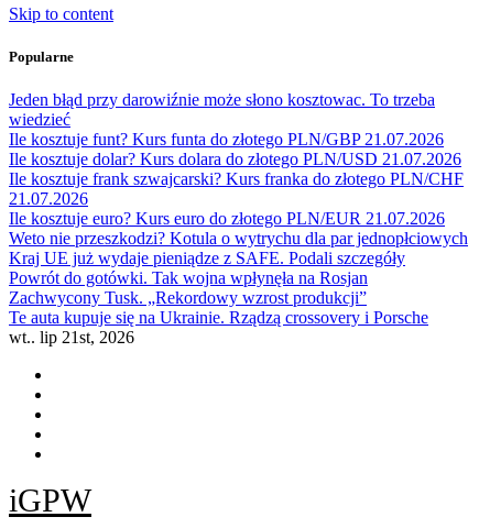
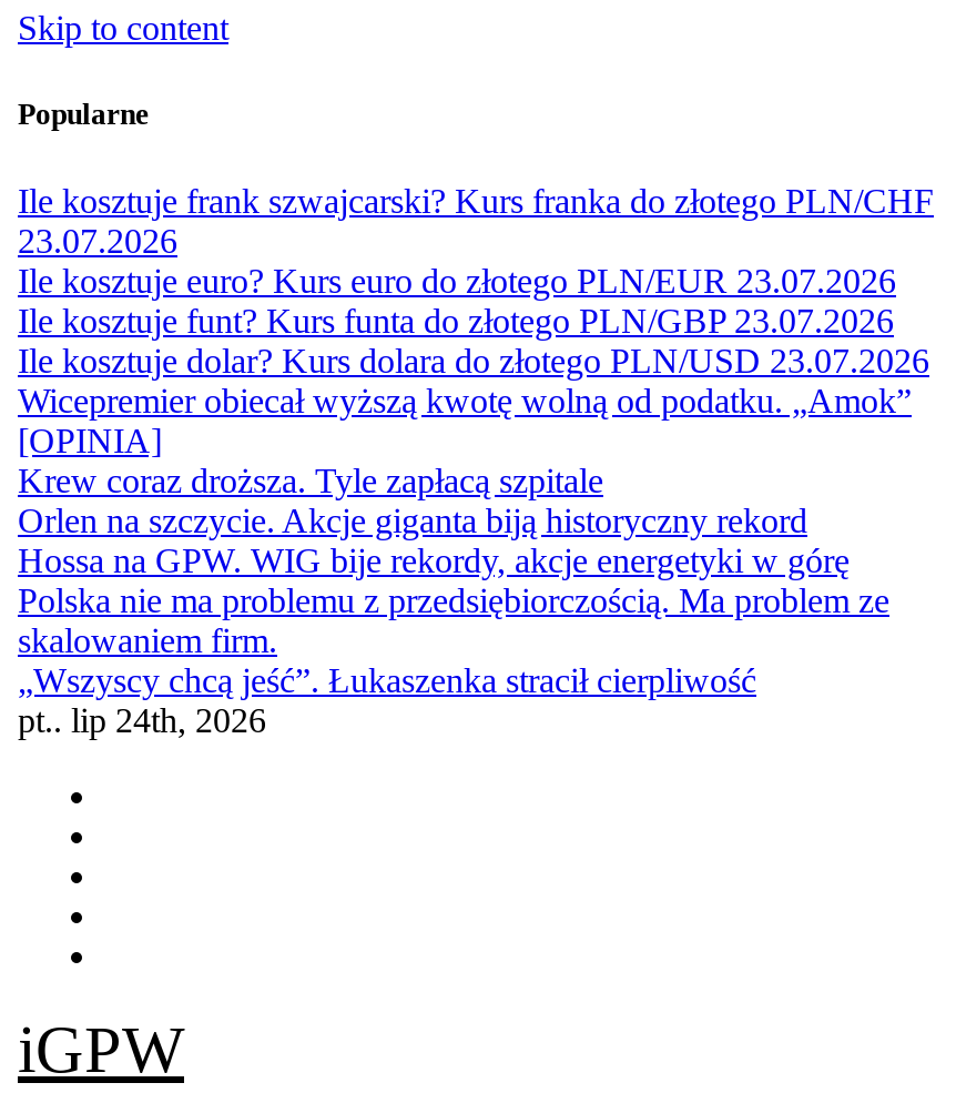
[9,91,461,169] Jeden błąd przy darowiźnie może słono kosztowac. To trzeba | wiedzieć | Ile kosztuje funt? Kurs funta do złotego PLN/GBP 21.07.2026 | Ile kosztuje dolar? Kurs dolara do złotego PLN/USD 21.07.2026 -> none
moved [9,170,464,188] -> [18,183,934,220]: Ile kosztuje frank szwajcarski? Kurs franka do złotego PLN/CHF
[9,190,468,347] 21.07.2026 | Ile kosztuje euro? Kurs euro do złotego PLN/EUR 21.07.2026 | Weto nie przeszkodzi? Kotula o wytrychu dla par jednopłciowych | Kraj UE już wydaje pieniądze z SAFE. Podali szczegóły | Powrót do gotówki. Tak wojna wpłynęła na Rosjan | Zachwycony Tusk. „Rekordowy wzrost produkcji” | Te auta kupuje się na Ukrainie. Rządzą crossovery i Porsche | wt.. lip 21st, 2026 -> [18,223,929,740] 23.07.2026 | Ile kosztuje euro? Kurs euro do złotego PLN/EUR 23.07.2026 | Ile kosztuje funt? Kurs funta do złotego PLN/GBP 23.07.2026 | Ile kosztuje dolar? Kurs dolara do złotego PLN/USD 23.07.2026 | Wicepremier obiecał wyższą kwotę wolną od podatku. „Amok” | [OPINIA] | Krew coraz droższa. Tyle zapłacą szpitale | Orlen na szczycie. Akcje giganta biją historyczny rekord | Hossa na GPW. WIG bije rekordy, akcje energetyki w górę | Polska nie ma problemu z przedsiębiorczością. Ma problem ze | skalowaniem firm. | „Wszyscy chcą jeść”. Łukaszenka stracił cierpliwość | pt.. lip 24th, 2026

